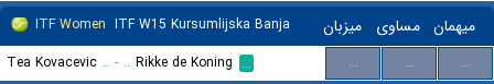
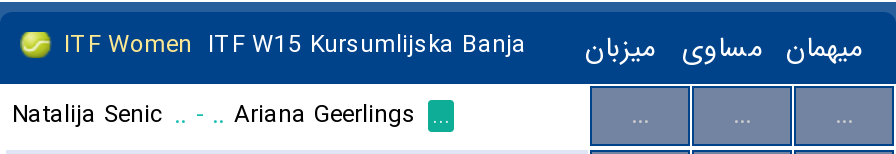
[7,52,251,73] Tea Kovacevic .. - .. Rikke de Koning ... -> [12,96,450,134] Natalija Senic .. - .. Ariana Geerlings ...

